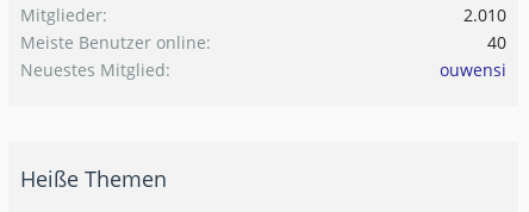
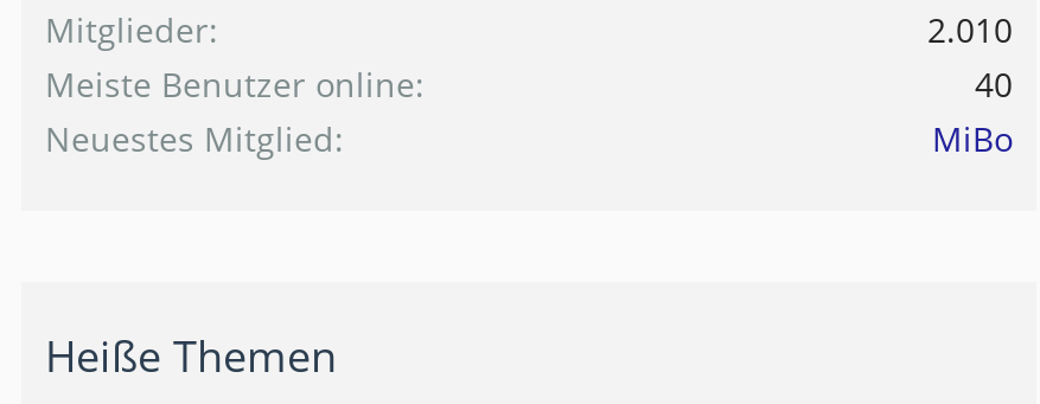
[440,58,506,81] ouwensi -> [932,116,1013,161] MiBo

